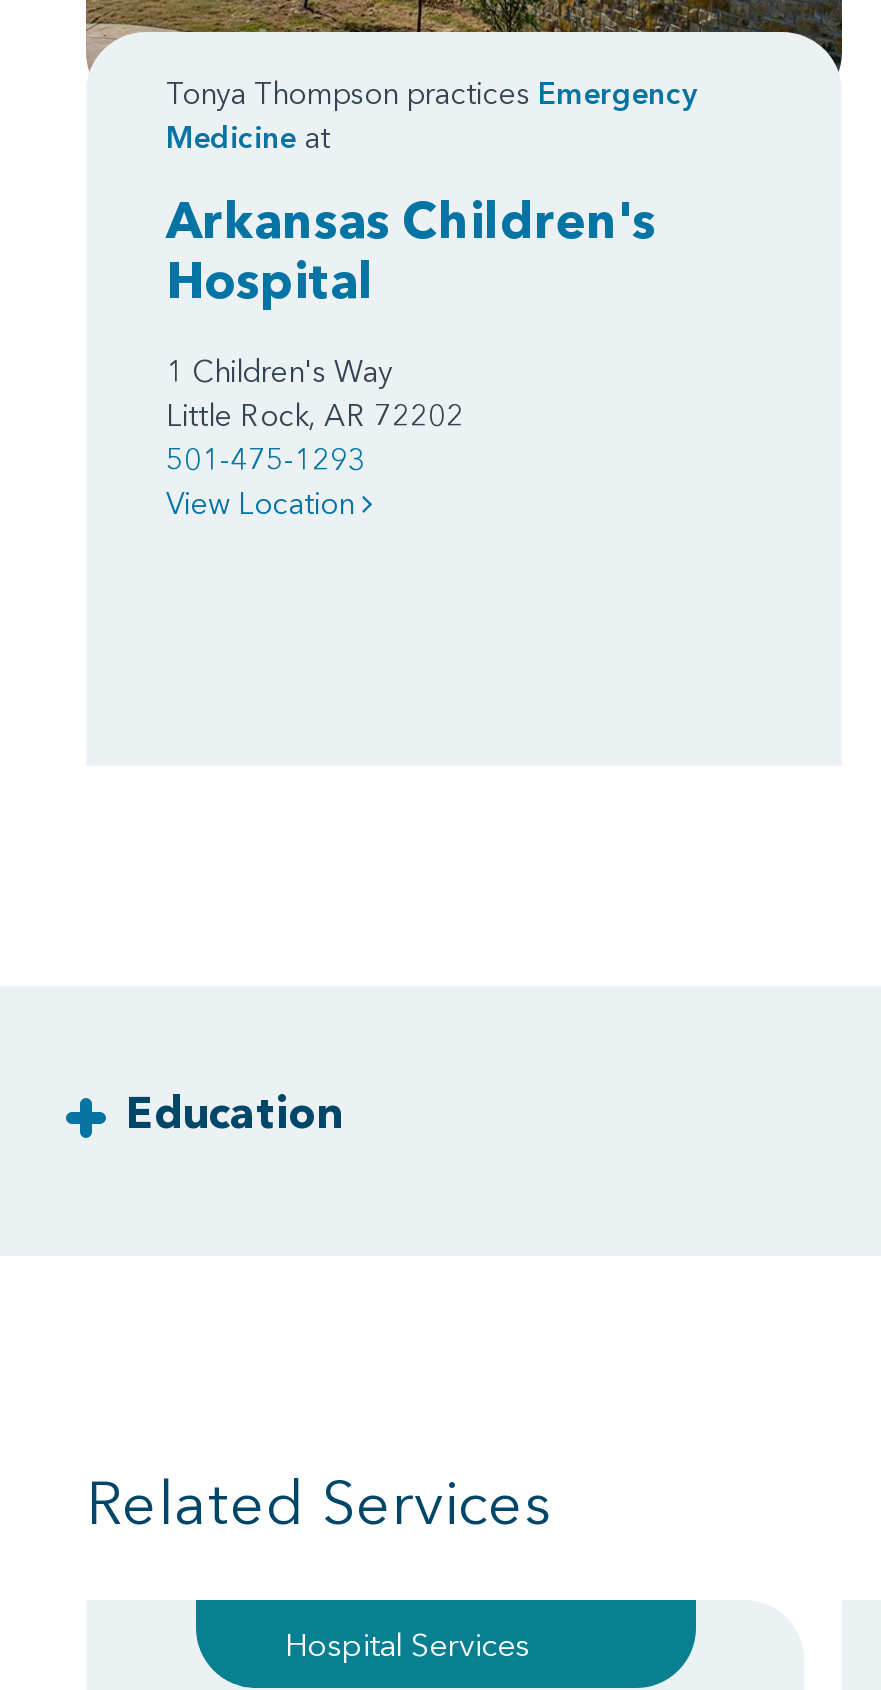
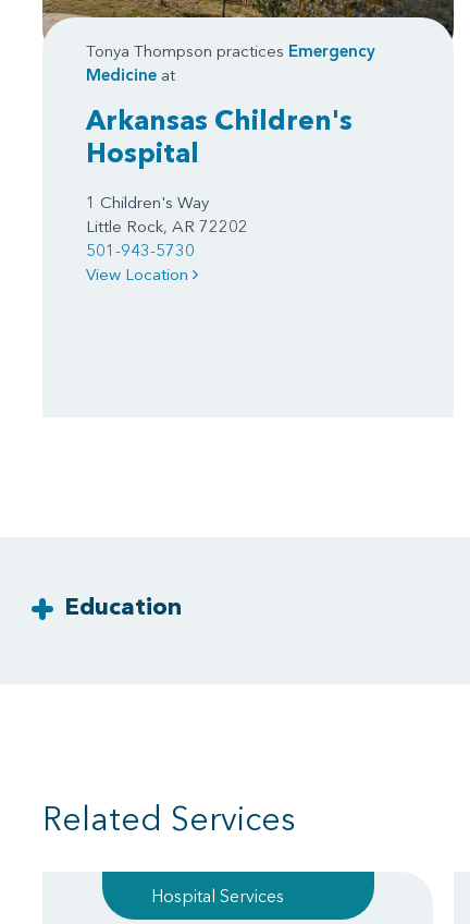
[166,439,366,477] 501-475-1293 -> [86,239,195,260] 501-943-5730

